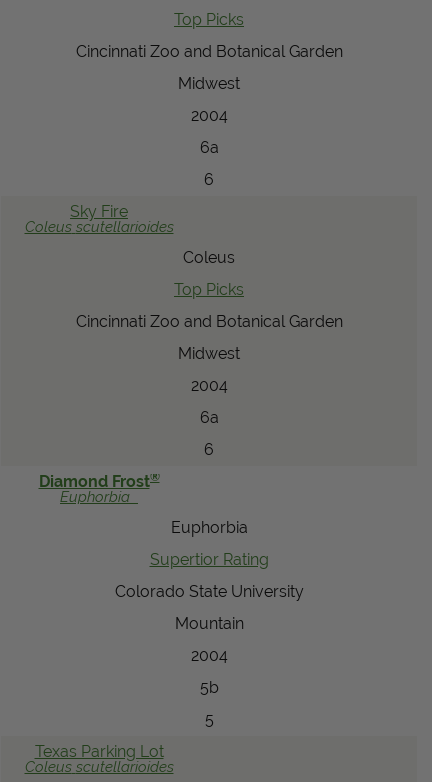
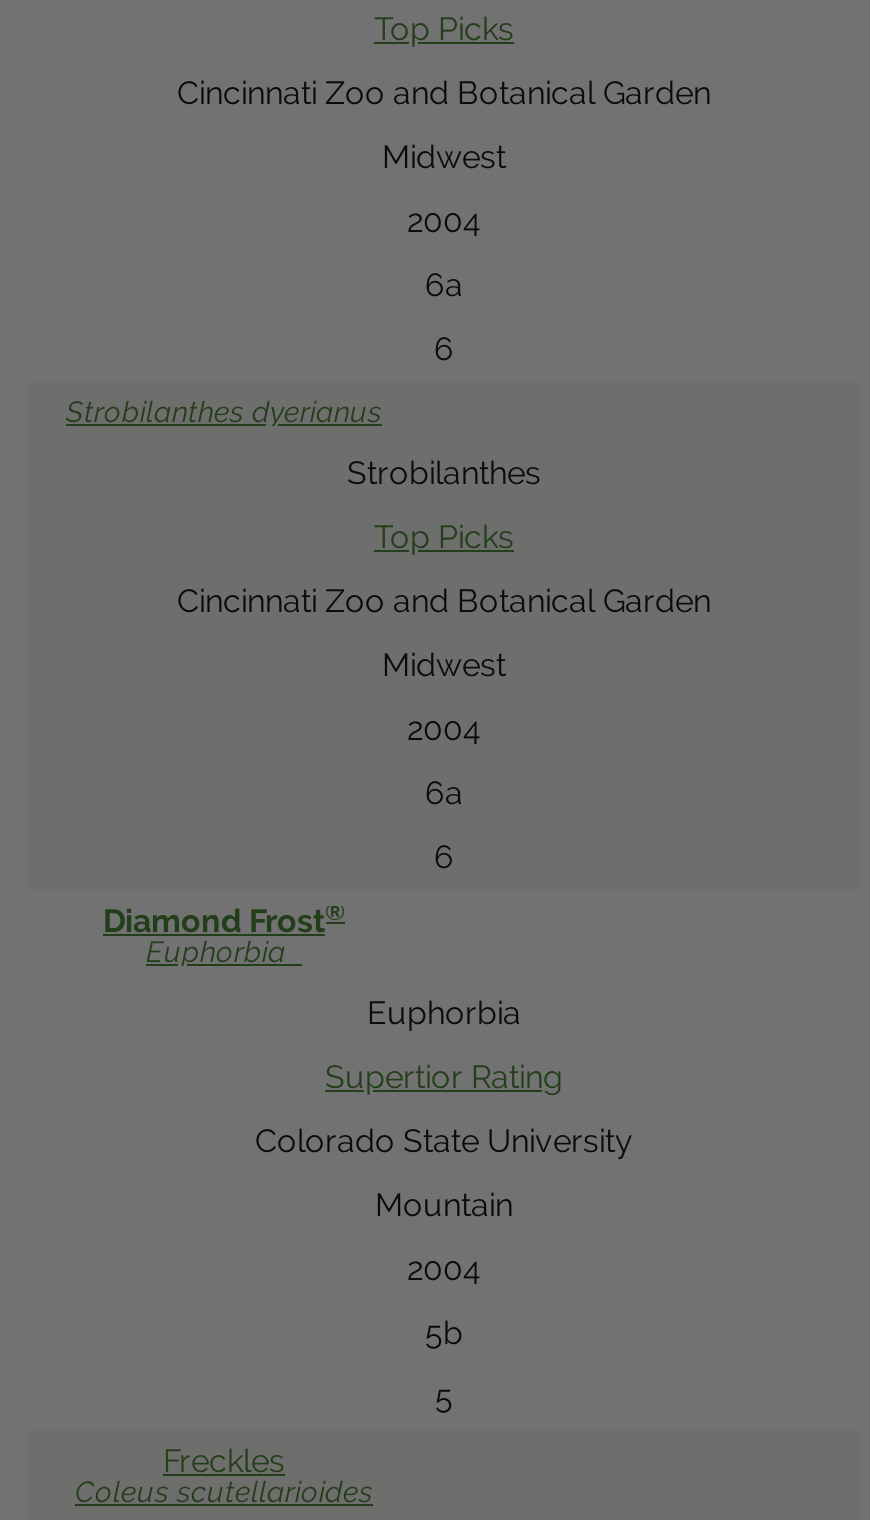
[24,202,173,235] Sky Fire | Coleus scutellarioides -> [66,395,382,429] Strobilanthes dyerianus
[183,248,235,267] Coleus -> [347,455,541,493] Strobilanthes
[34,742,163,761] Texas Parking Lot -> [163,1443,285,1481] Freckles

